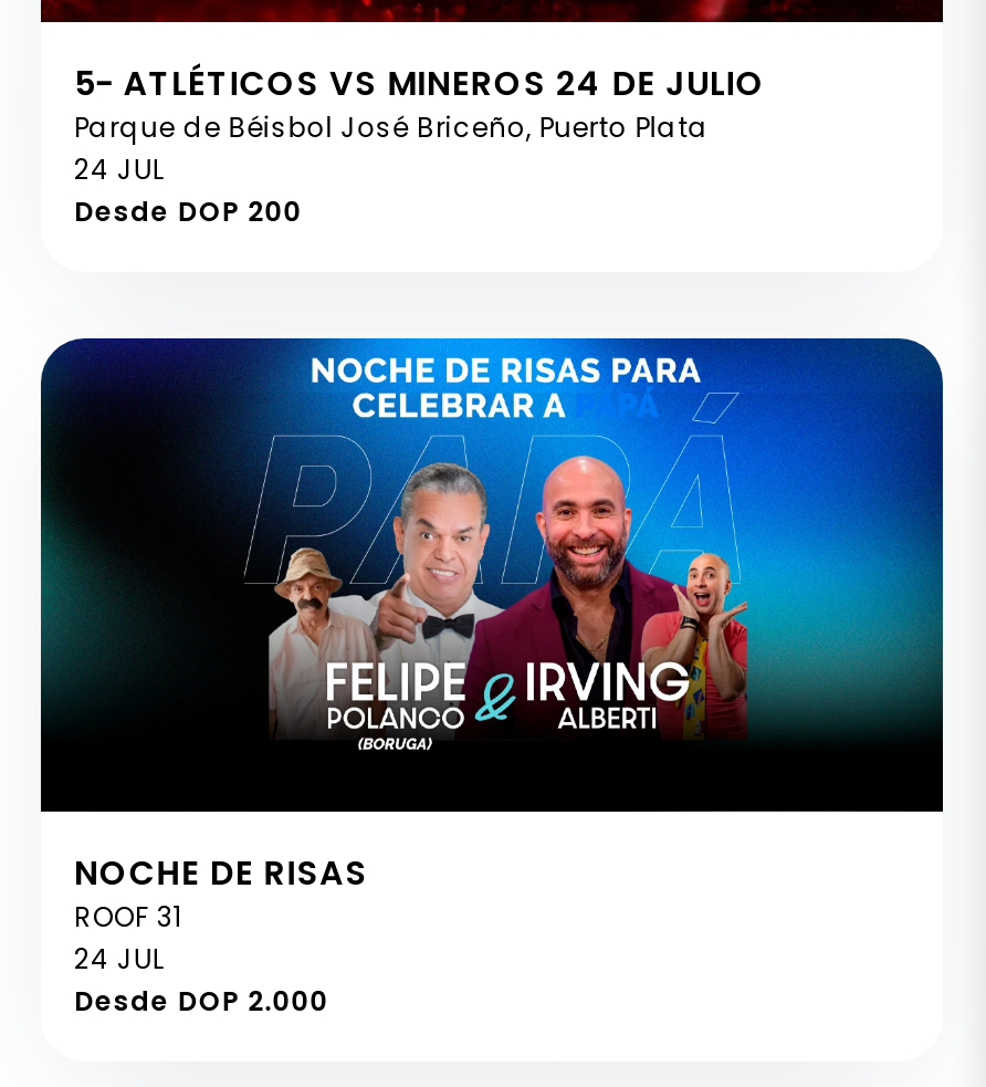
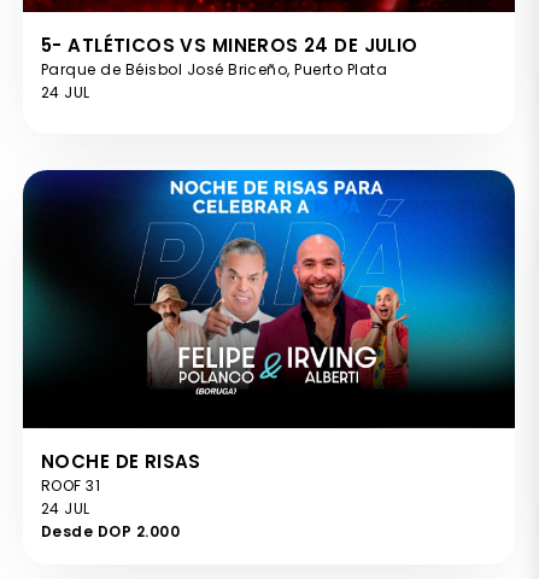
[74,192,302,230] Desde DOP 200 -> none

